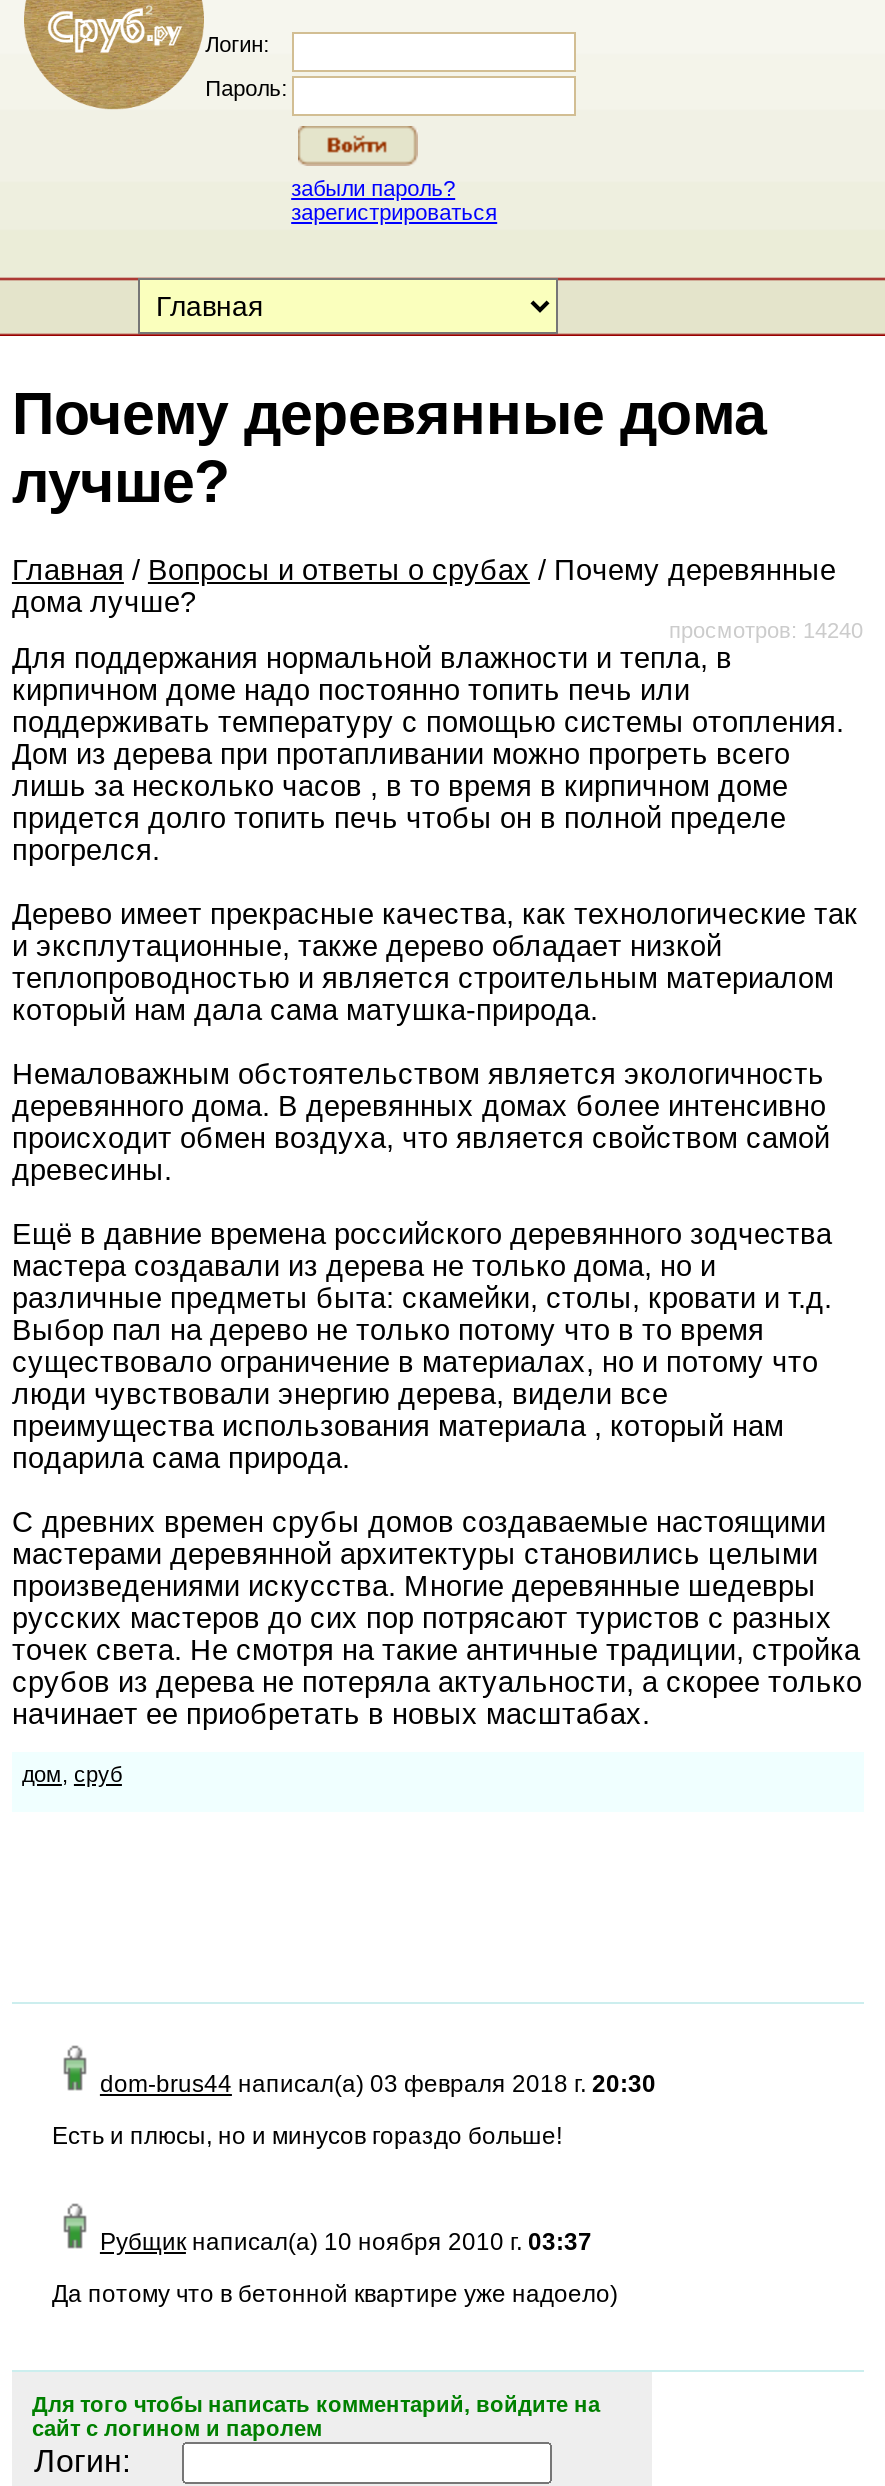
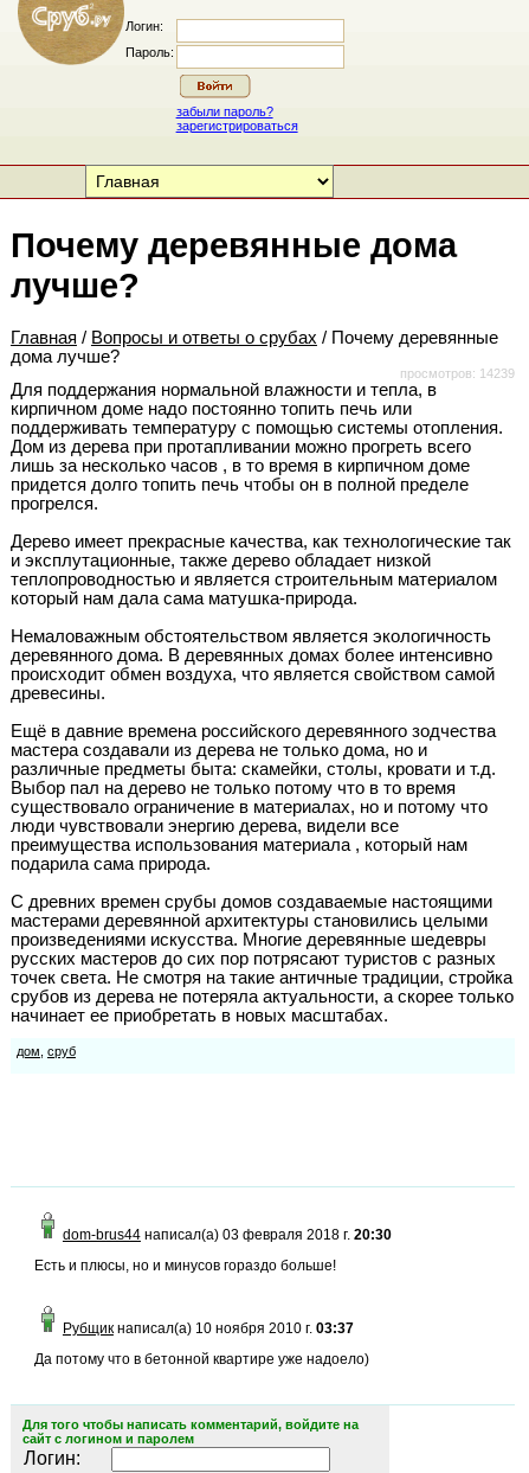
[669,619,863,643] просмотров: 14240 -> [399,367,514,381] просмотров: 14239

